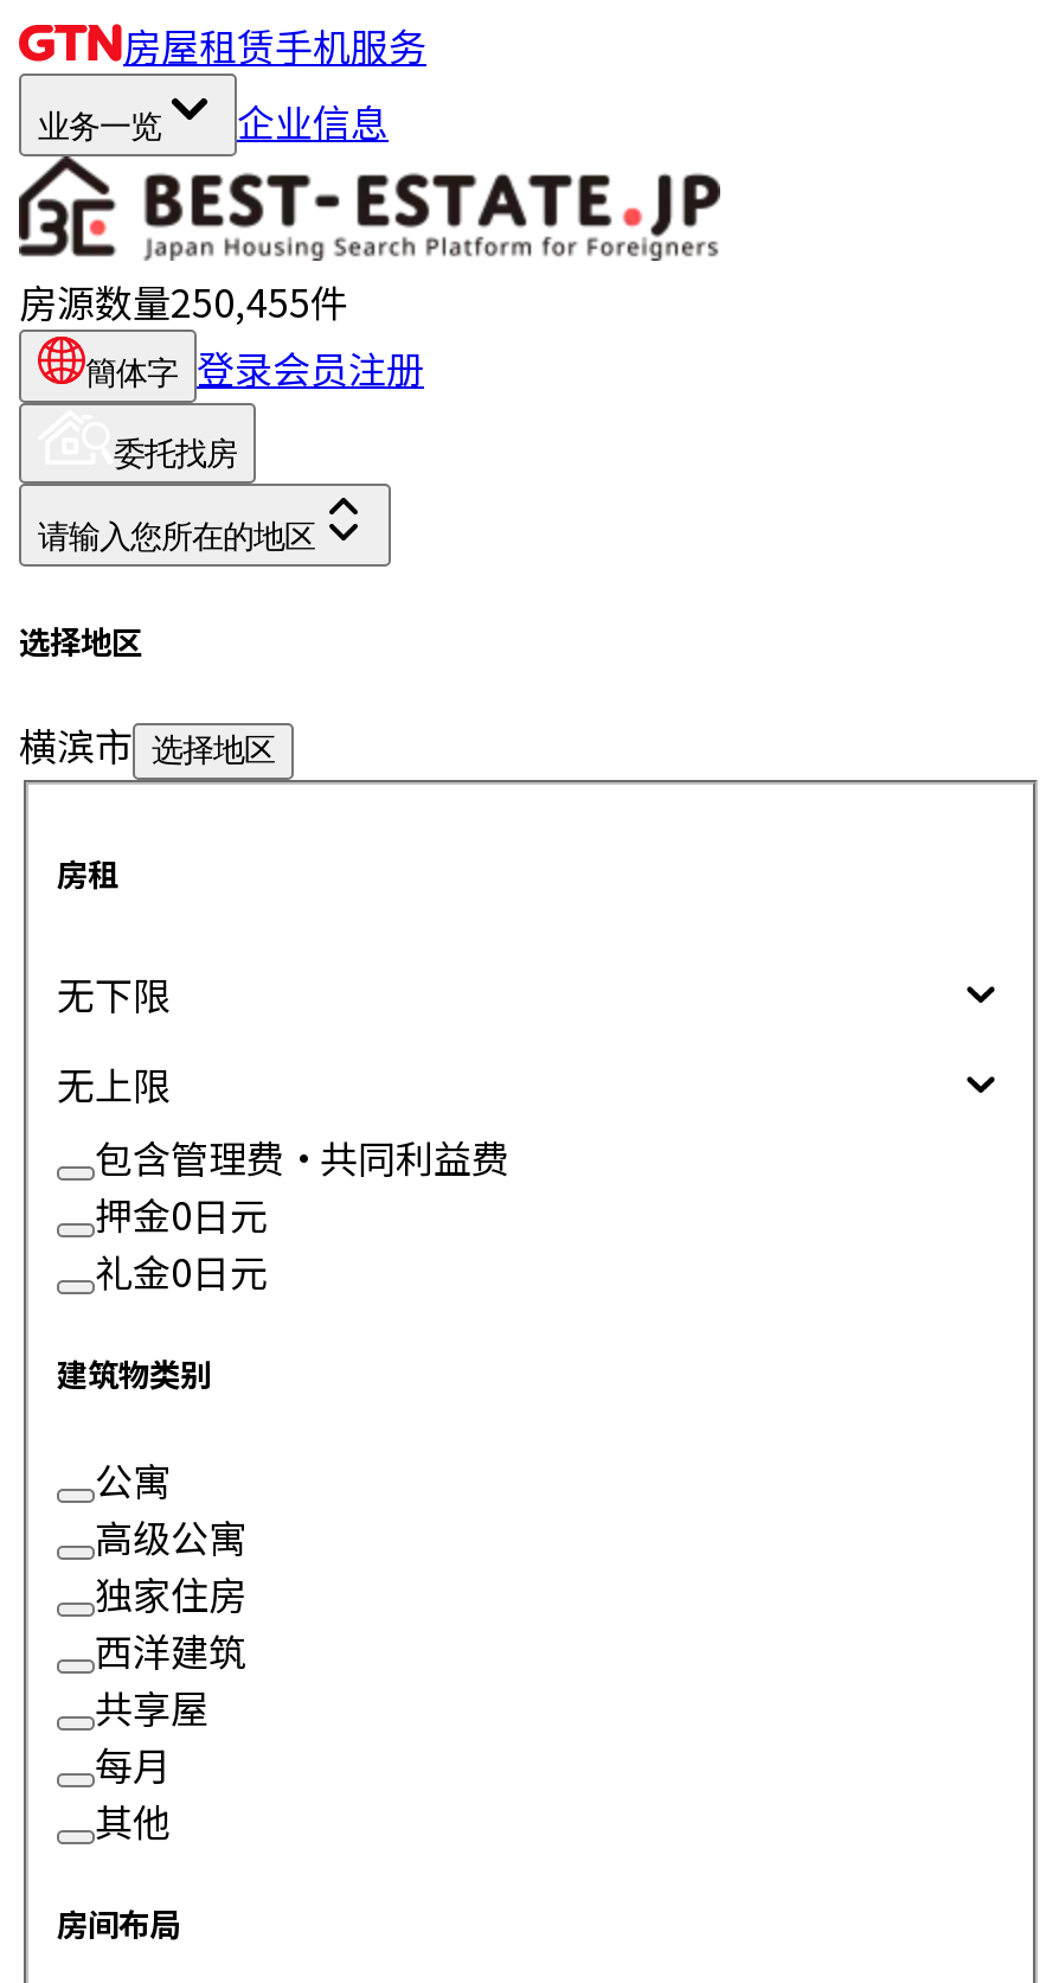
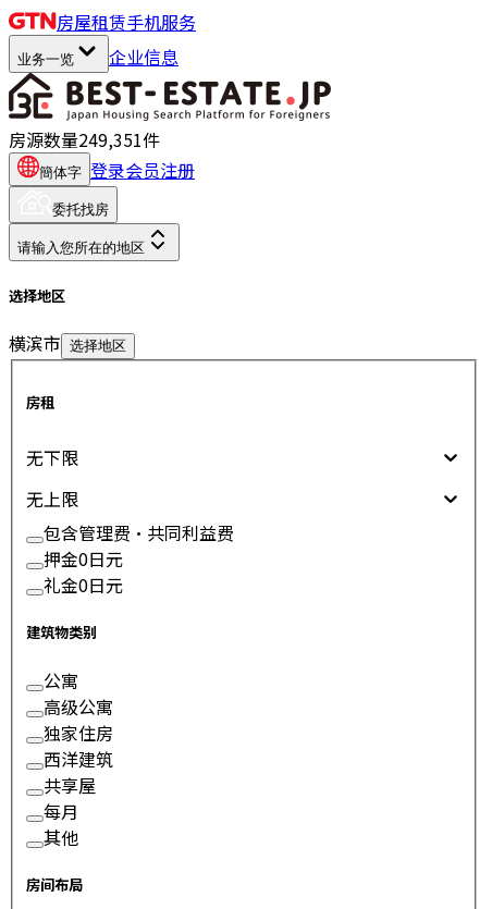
[19,273,348,330] 房源数量250,455件 -> [9,126,160,152] 房源数量249,351件

